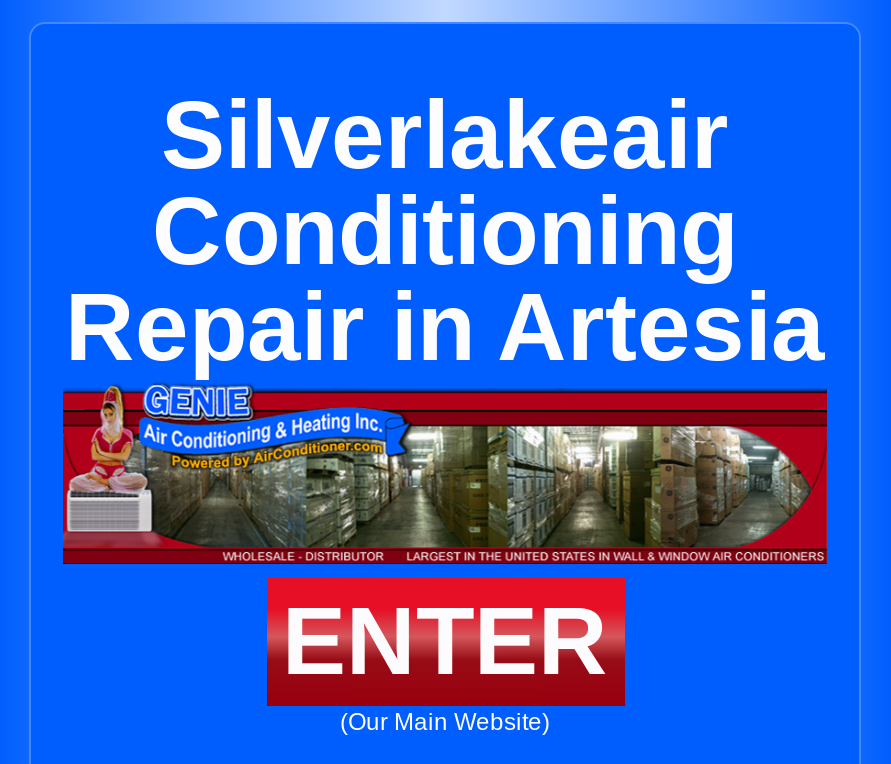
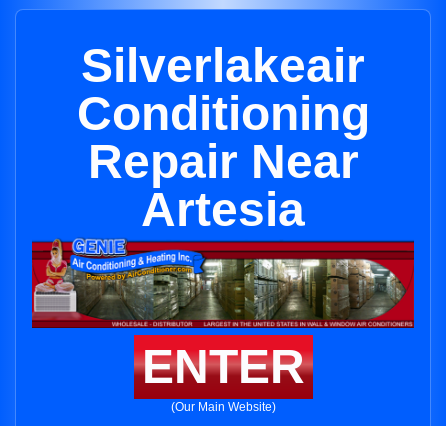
[65,274,825,380] Repair in Artesia -> [87,135,358,236] Repair Near | Artesia

